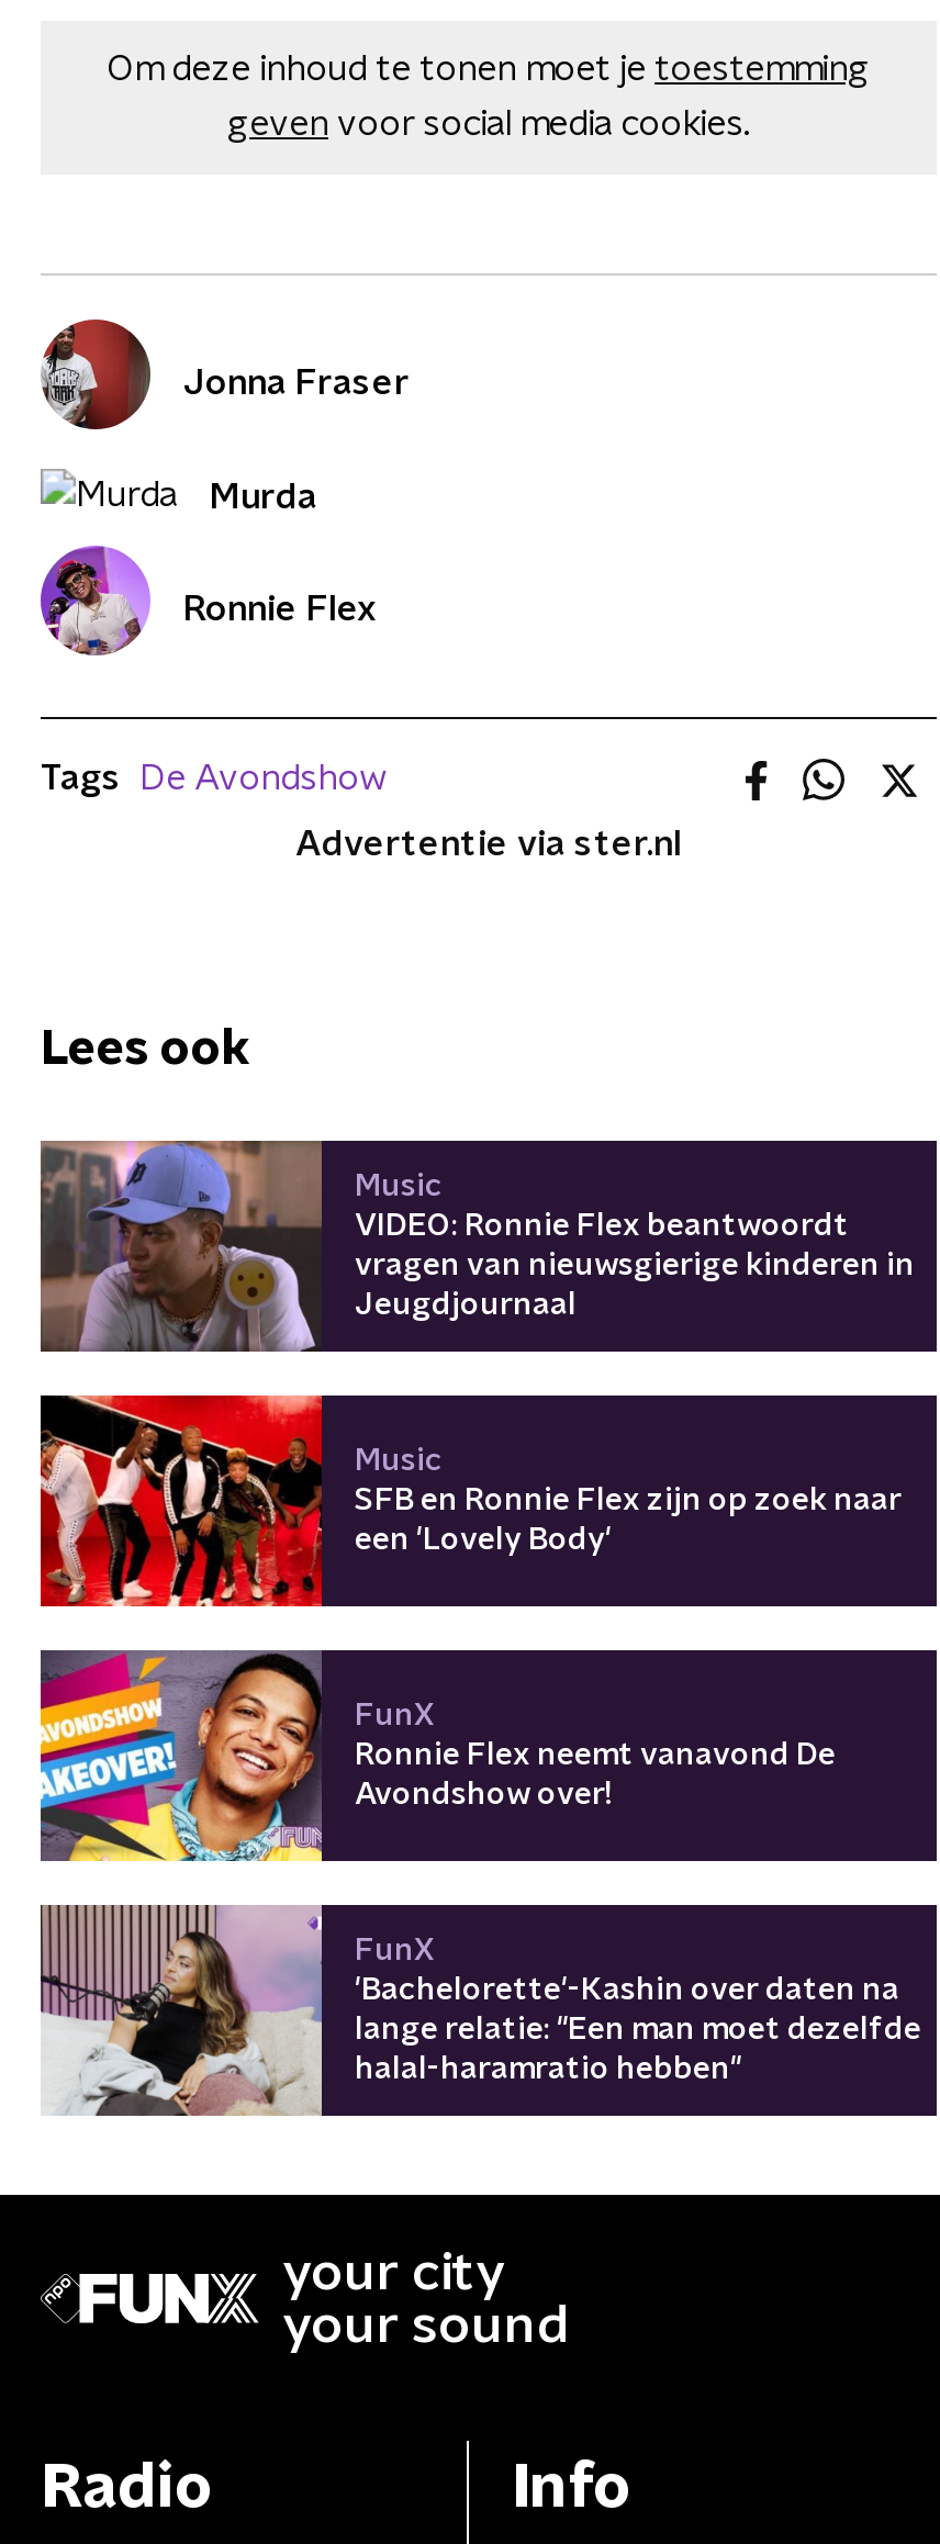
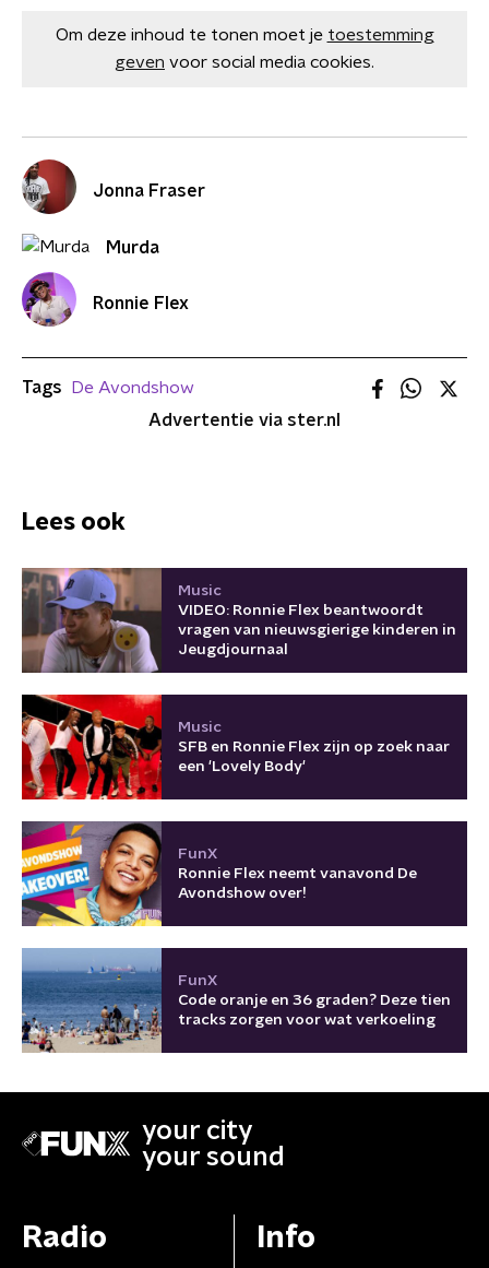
[38,1903,921,2116] [image] | 'Bachelorette'-Kashin over daten na | lange relatie: "Een man moet dezelfde | halal-haramratio hebben" -> [21,948,451,1053] [image] | Code oranje en 36 graden? Deze tien | tracks zorgen voor wat verkoeling

